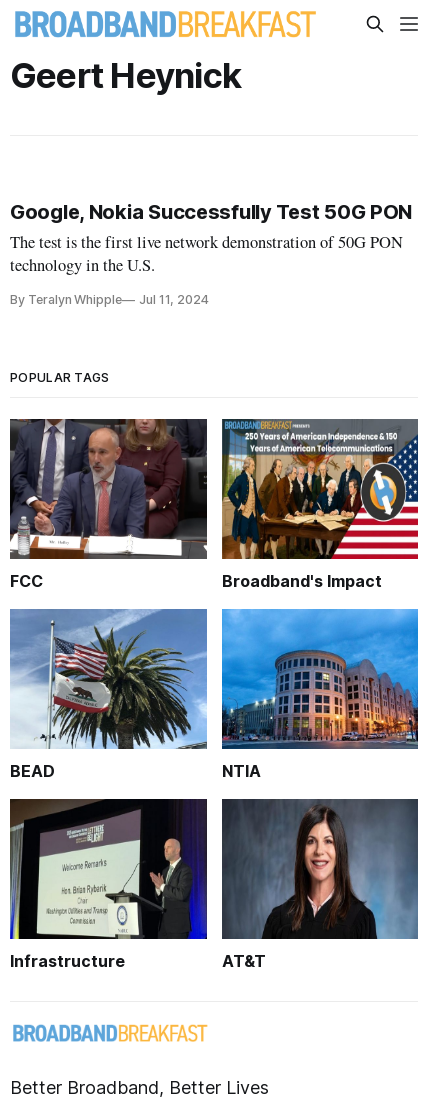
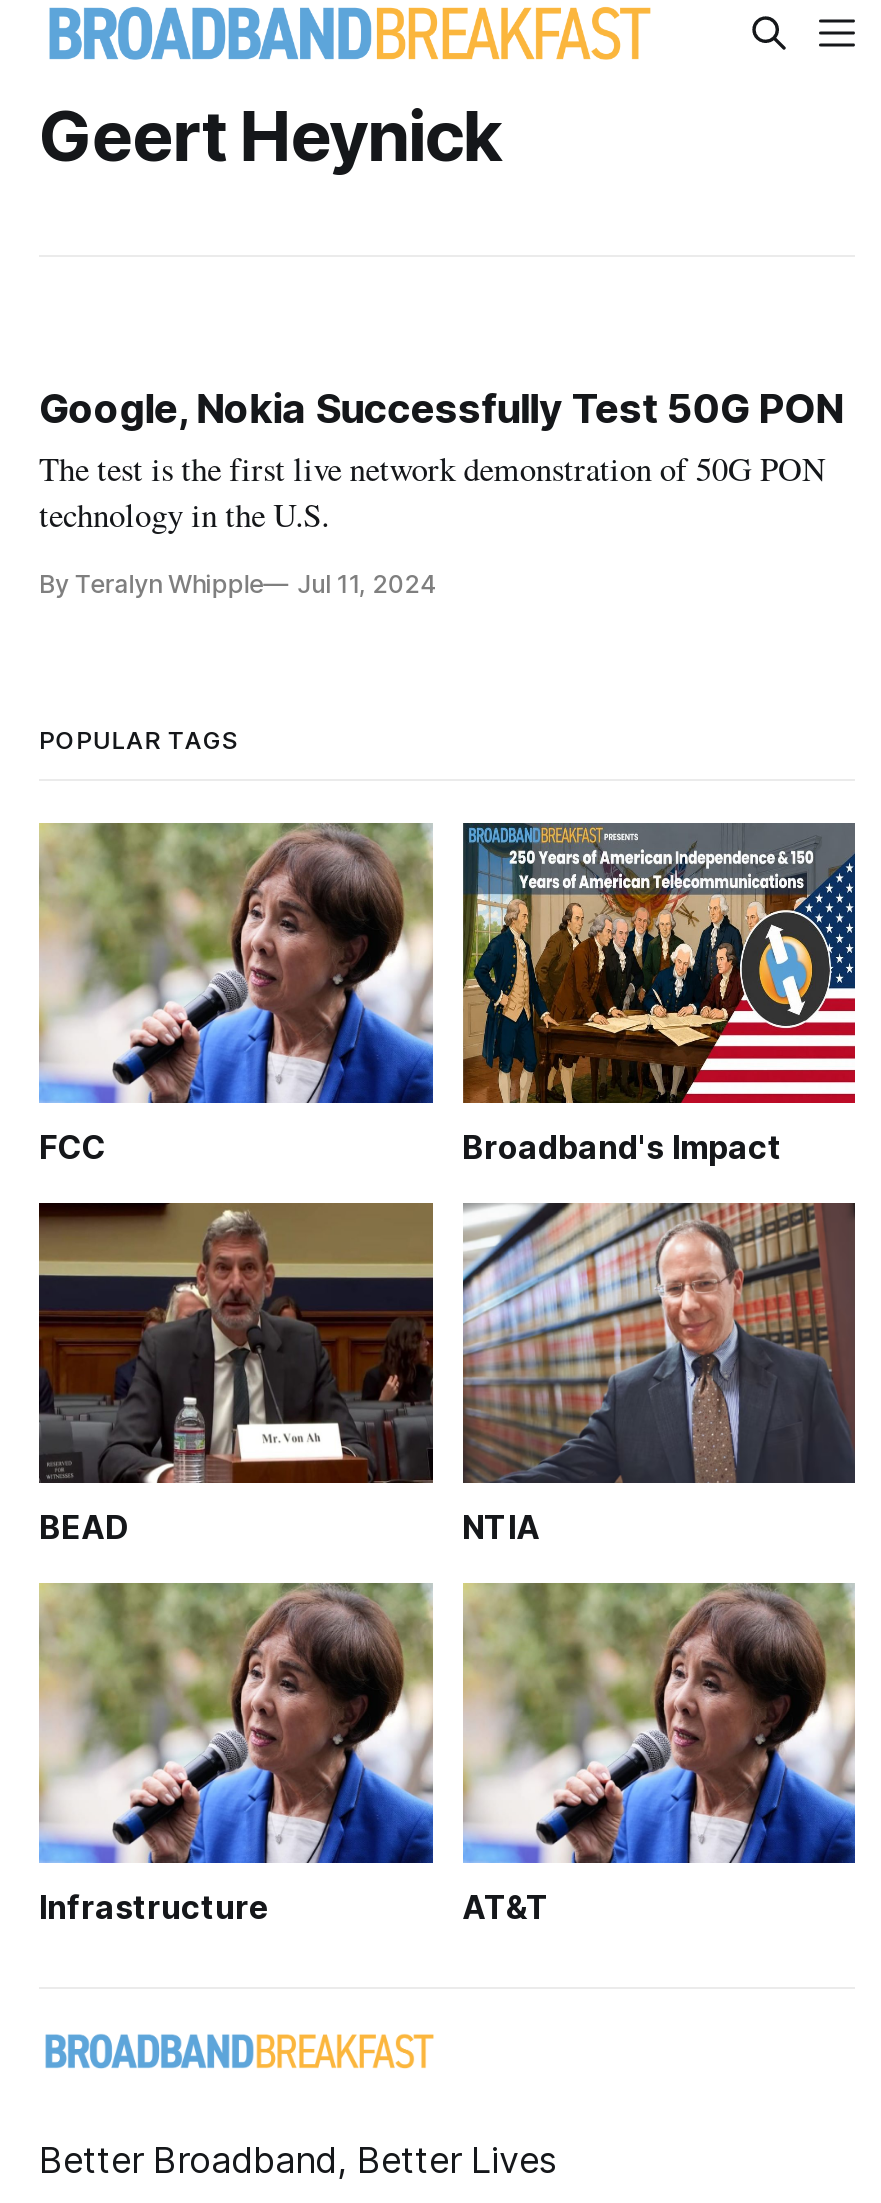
[9,418,208,560] [image] -> [37,821,435,1105] [image]
[9,608,208,750] [image] -> [37,1201,435,1485] [image]
[221,608,419,749] [image] -> [461,1201,857,1483] [image]
[9,798,208,940] [image] -> [37,1581,435,1865] [image]
[221,798,419,940] [image] -> [461,1581,857,1865] [image]

